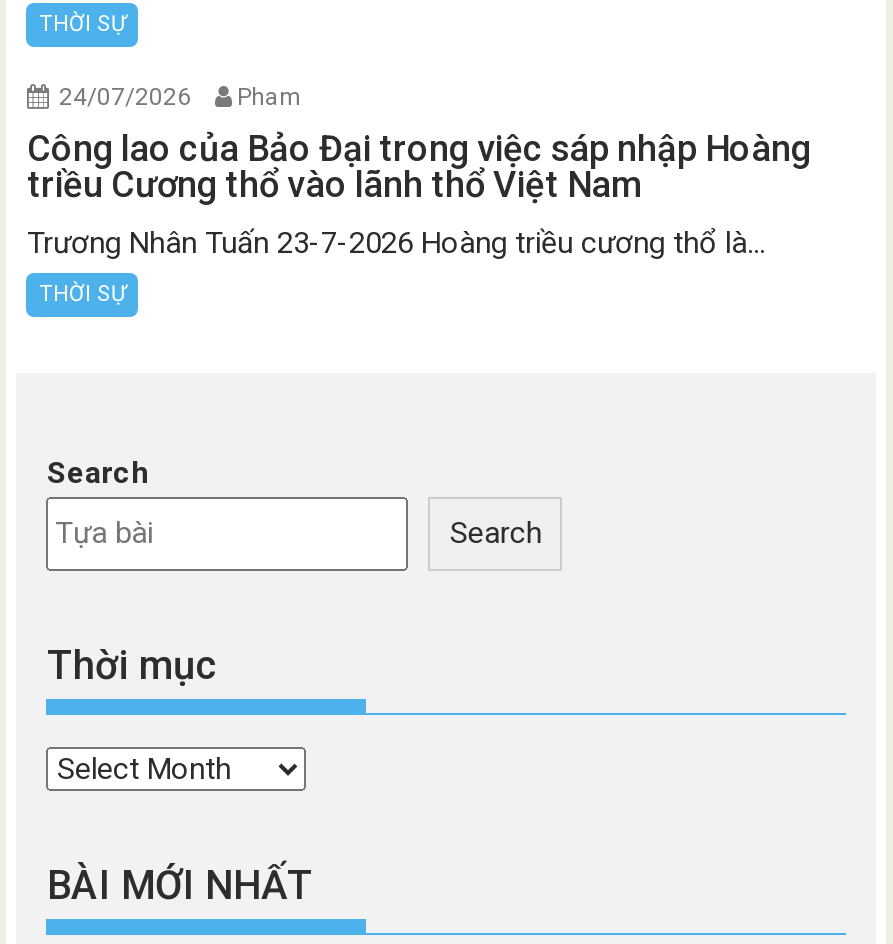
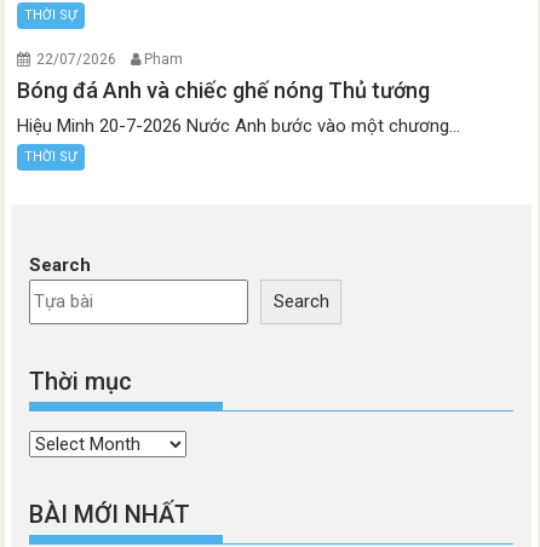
[59,84,301,112] 24/07/2026 Pham -> [37,51,183,68] 22/07/2026 Pham
[27,128,811,206] Công lao của Bảo Đại trong việc sáp nhập Hoàng | triều Cương thổ vào lãnh thổ Việt Nam -> [18,78,430,103] Bóng đá Anh và chiếc ghế nóng Thủ tướng
[27,226,765,262] Trương Nhân Tuấn 23-7-2026 Hoàng triều cương thổ là... -> [18,115,461,137] Hiệu Minh 20-7-2026 Nước Anh bước vào một chương...

